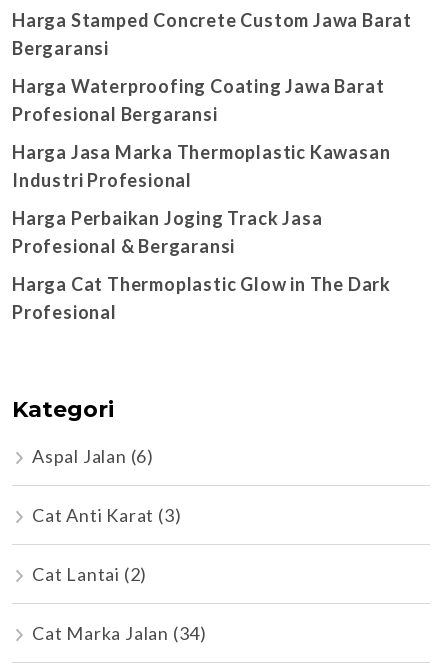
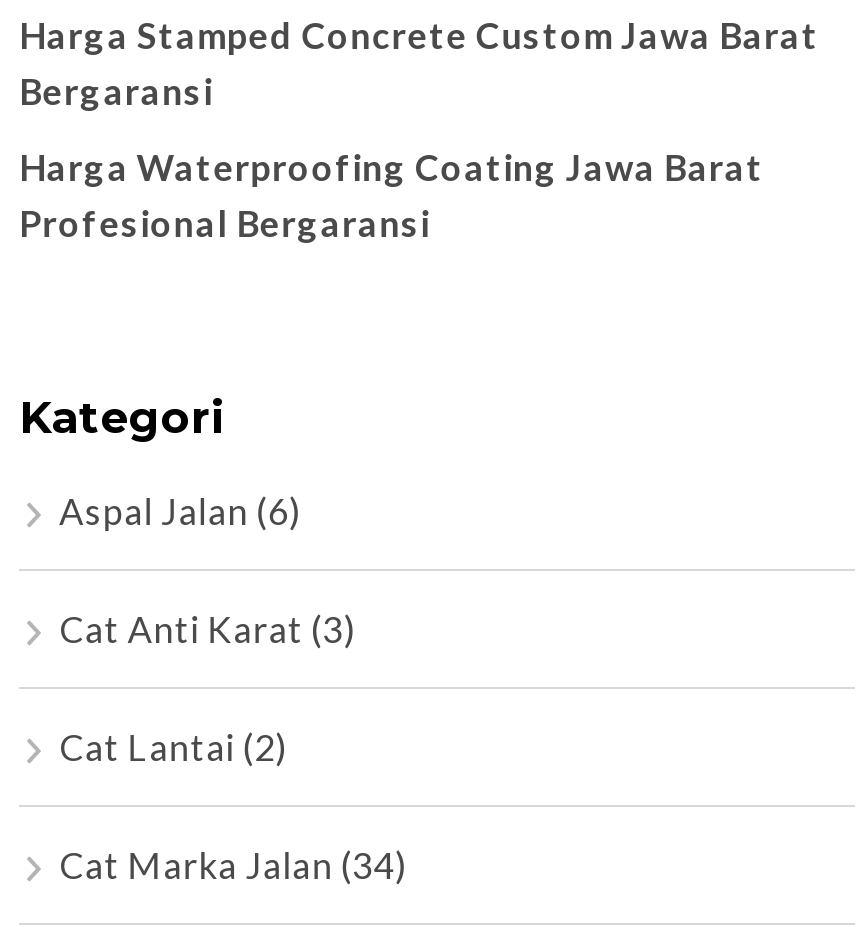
[12,141,391,323] Harga Jasa Marka Thermoplastic Kawasan | Industri Profesional | Harga Perbaikan Joging Track Jasa | Profesional & Bergaransi | Harga Cat Thermoplastic Glow in The Dark | Profesional -> none

